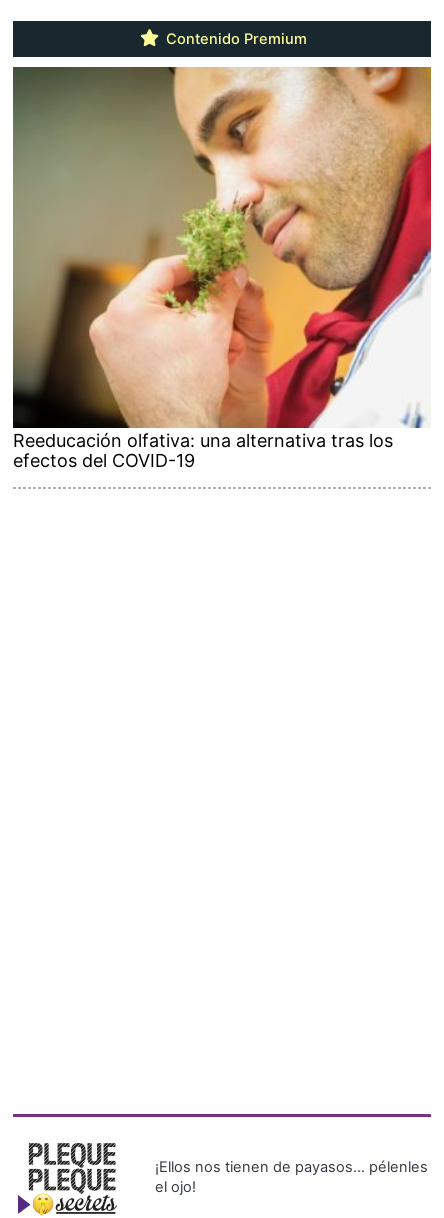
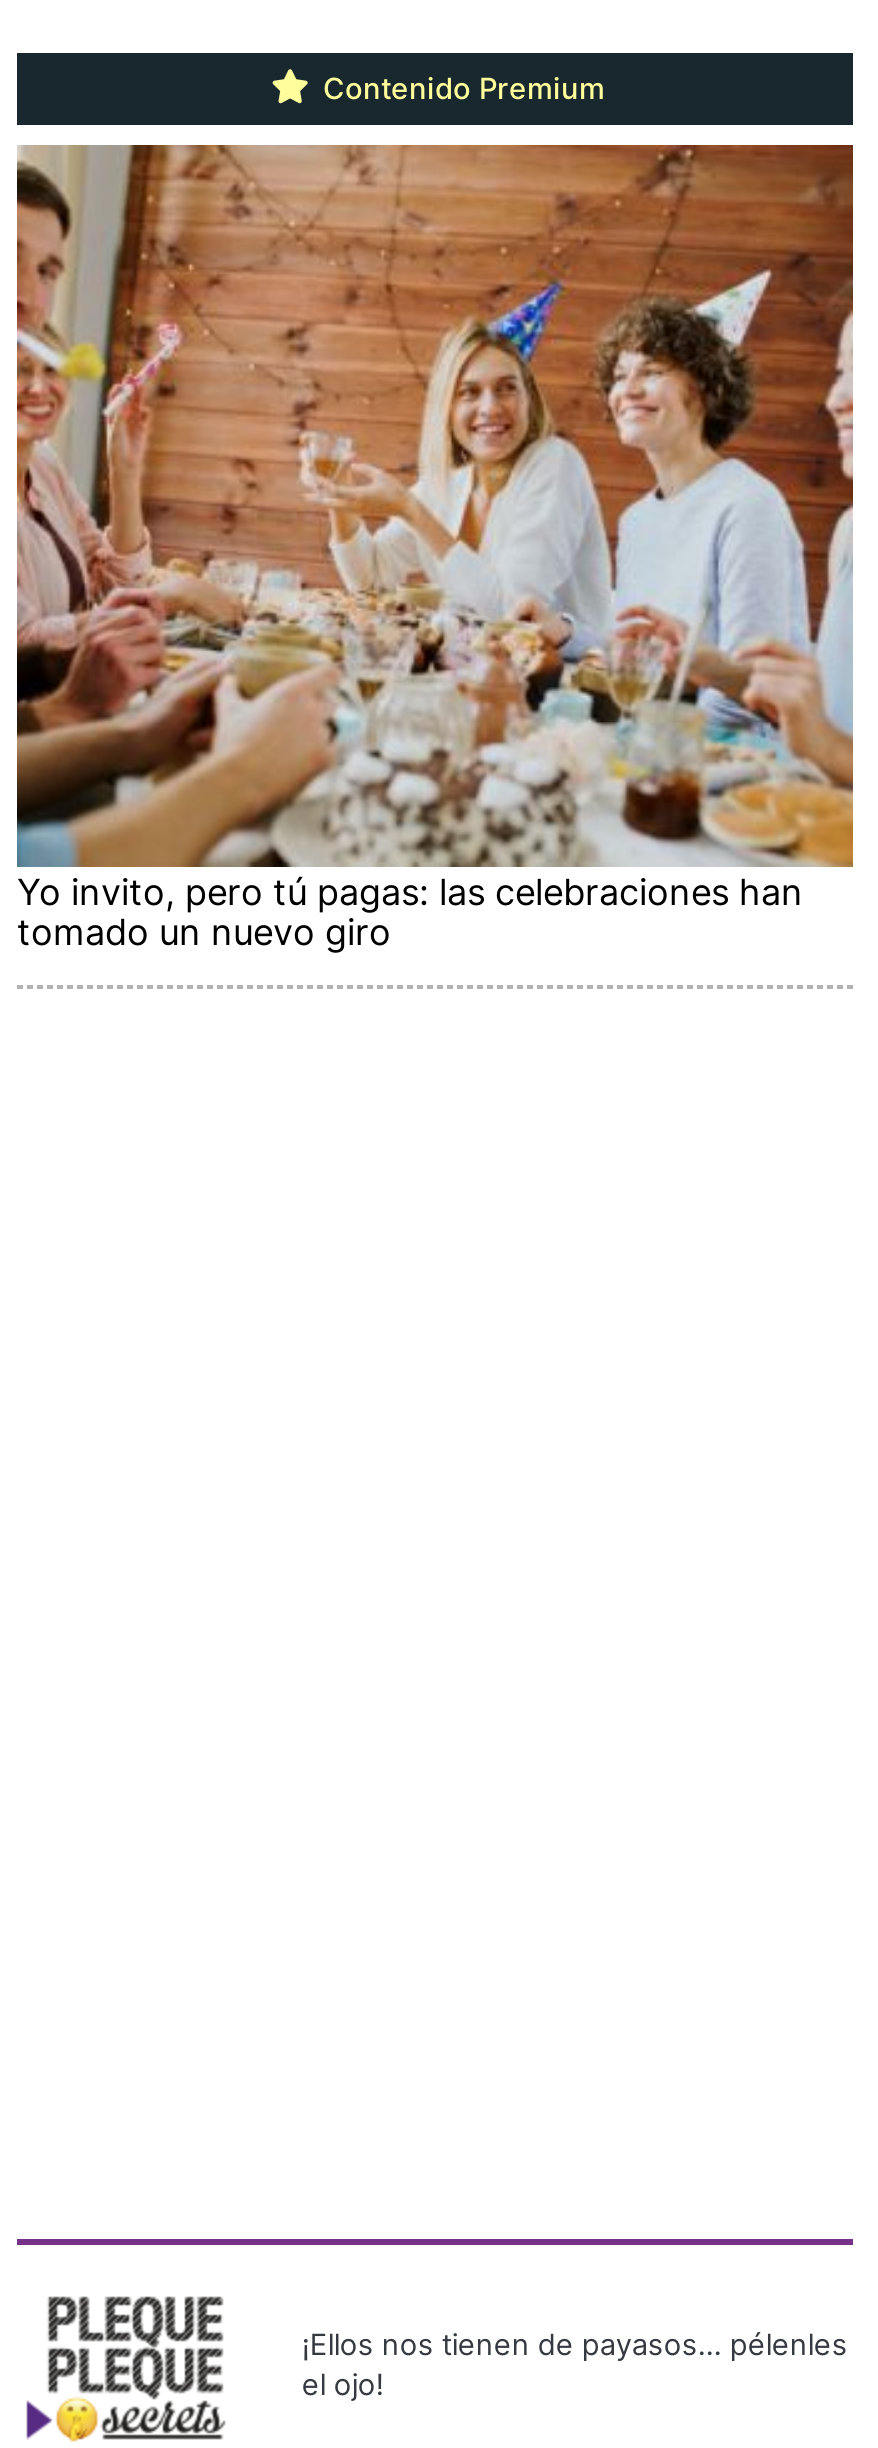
[12,66,432,471] [image] | Reeducación olfativa: una alternativa tras los | efectos del COVID-19 -> [15,143,855,954] [image] | Yo invito, pero tú pagas: las celebraciones han | tomado un nuevo giro

